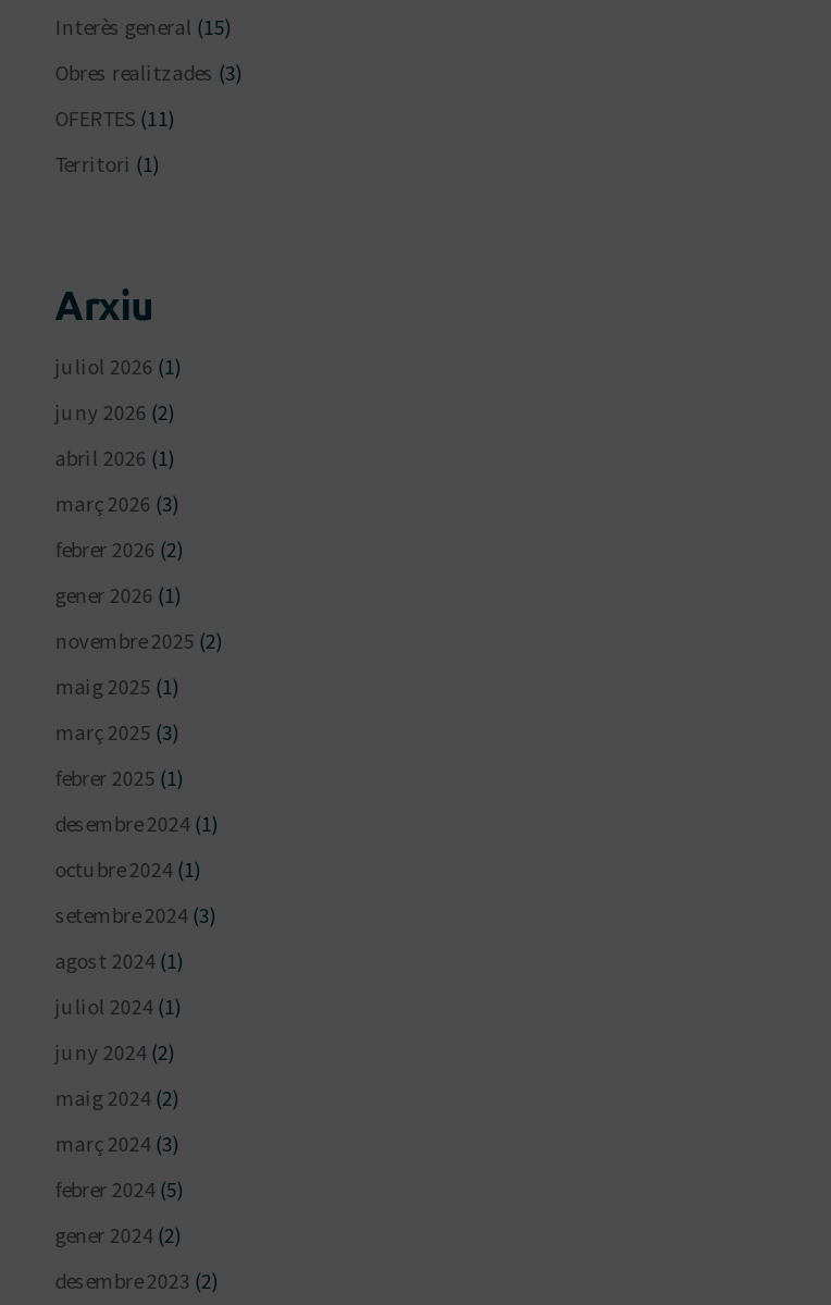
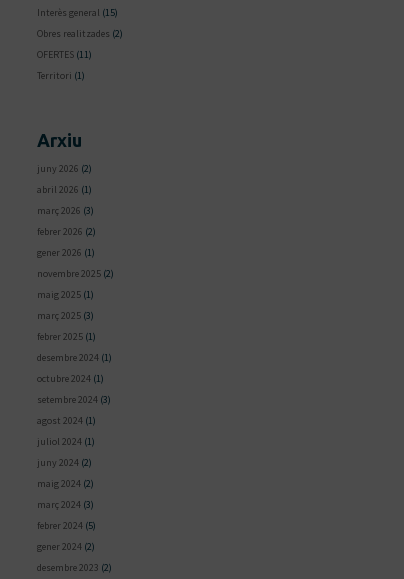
[55,58,242,86] Obres realitzades (3) -> [37,27,123,40] Obres realitzades (2)
[55,352,181,381] juliol 2026 (1) -> none

